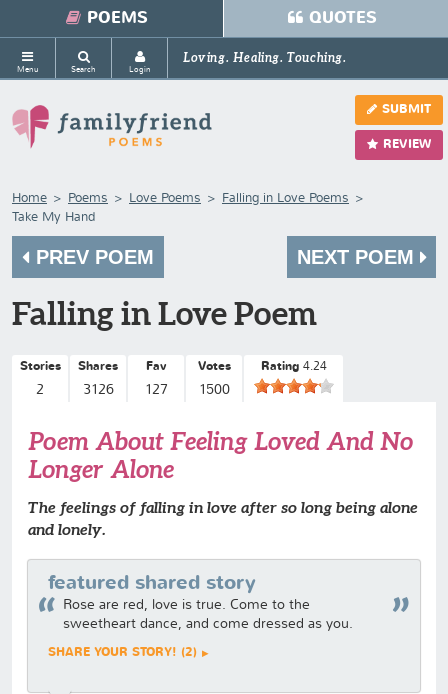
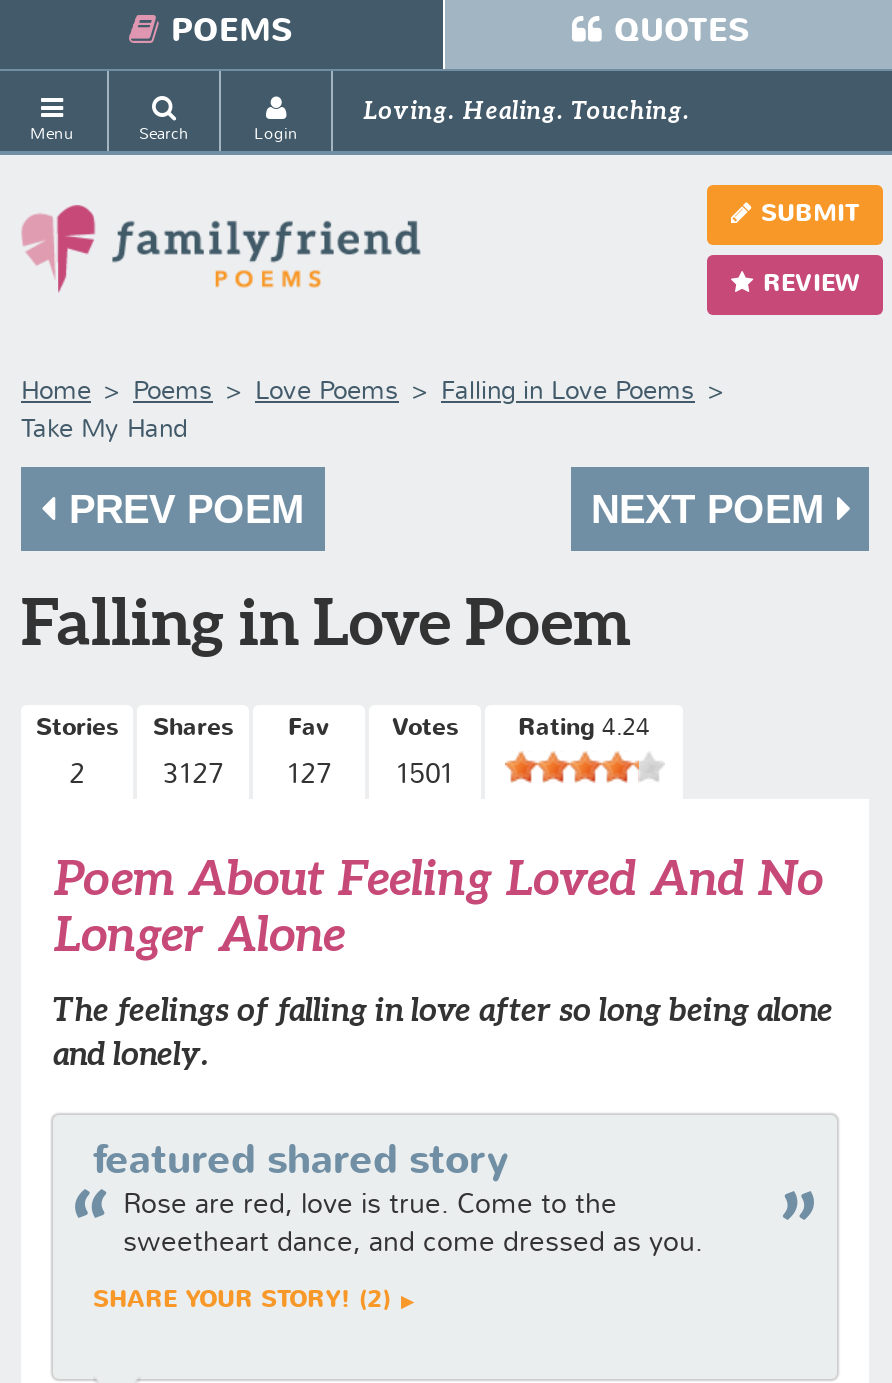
[82,383,113,397] 3126 -> [162,761,224,789] 3127
[198,383,229,397] 1500 -> [395,761,455,789] 1501

